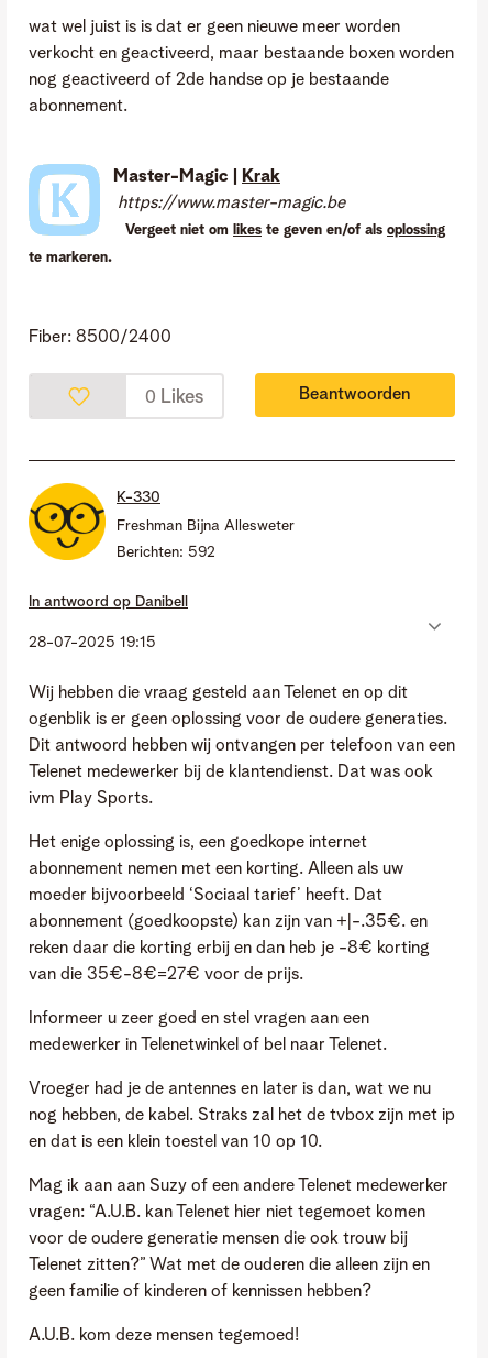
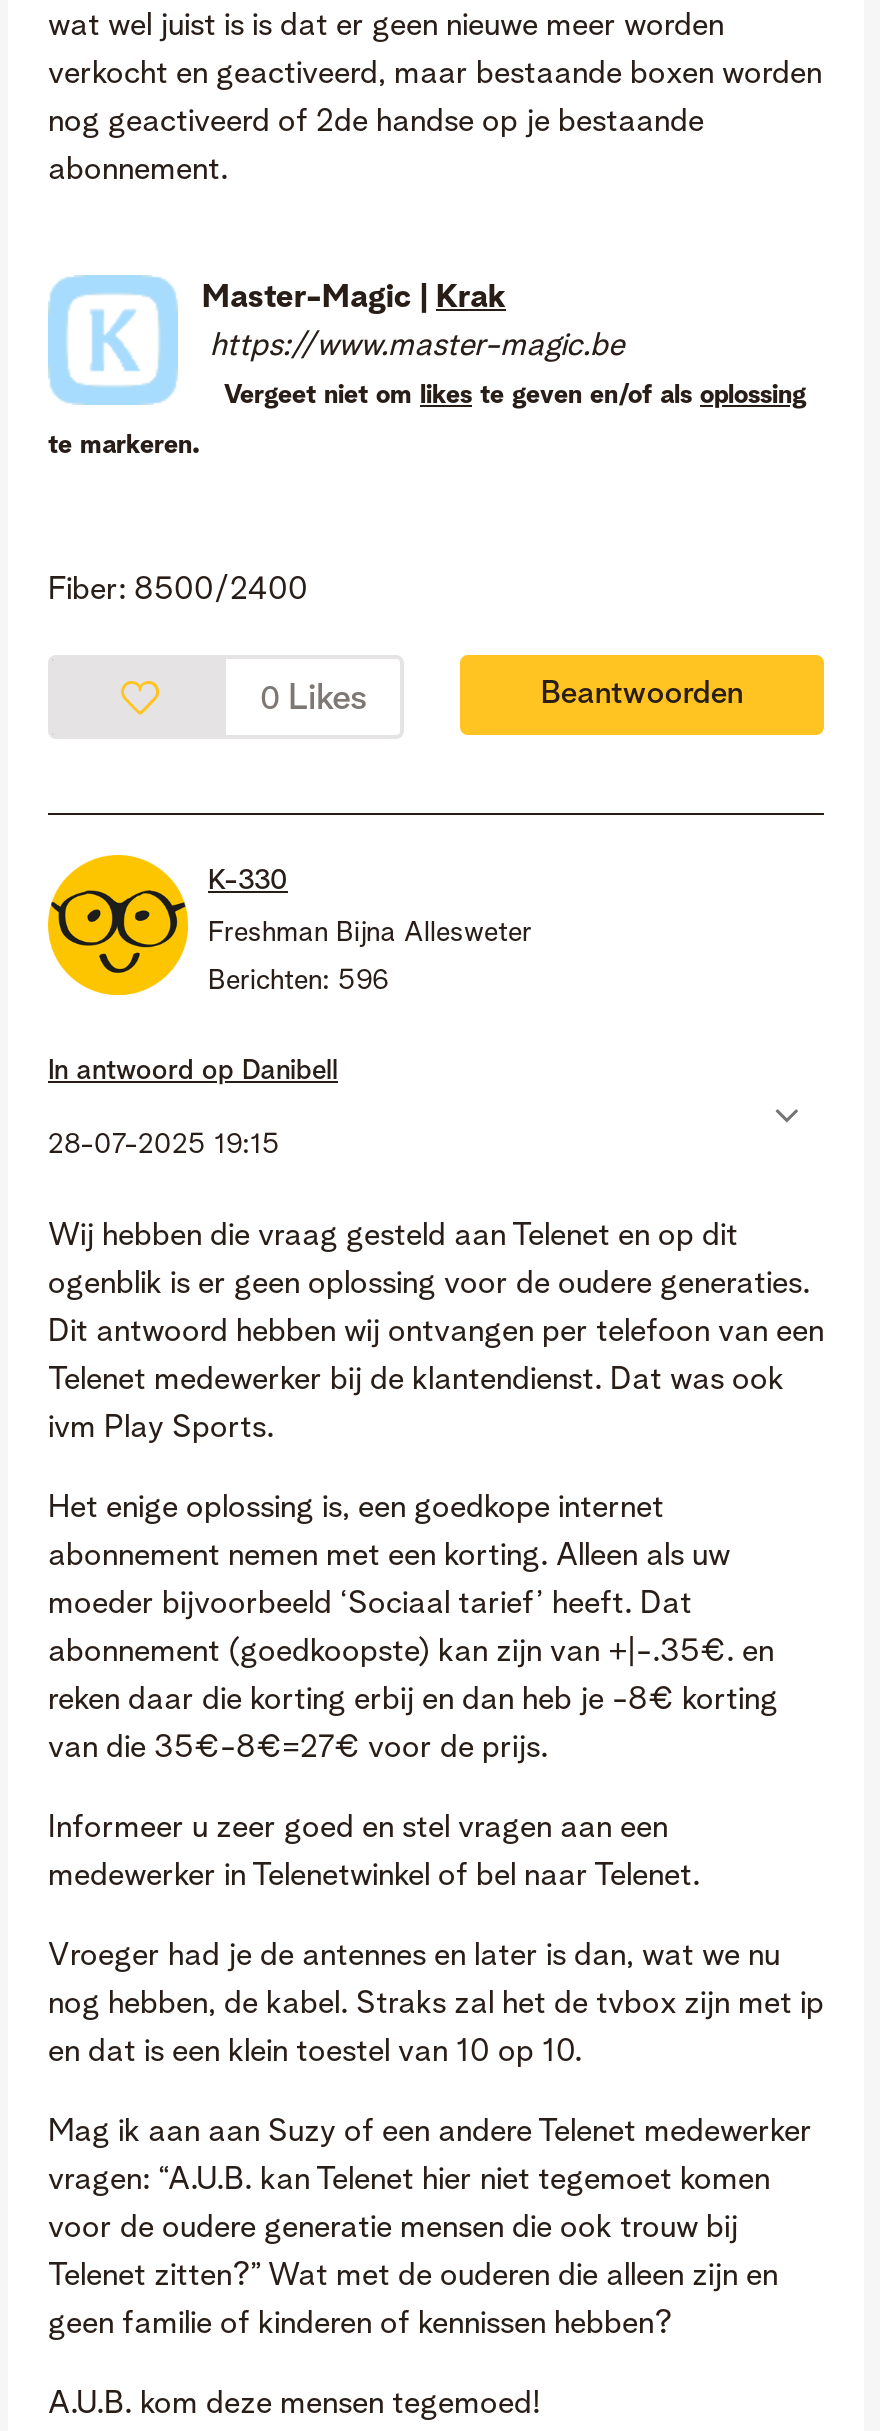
[117,545,215,560] Berichten: 592 -> [208,967,388,995] Berichten: 596

